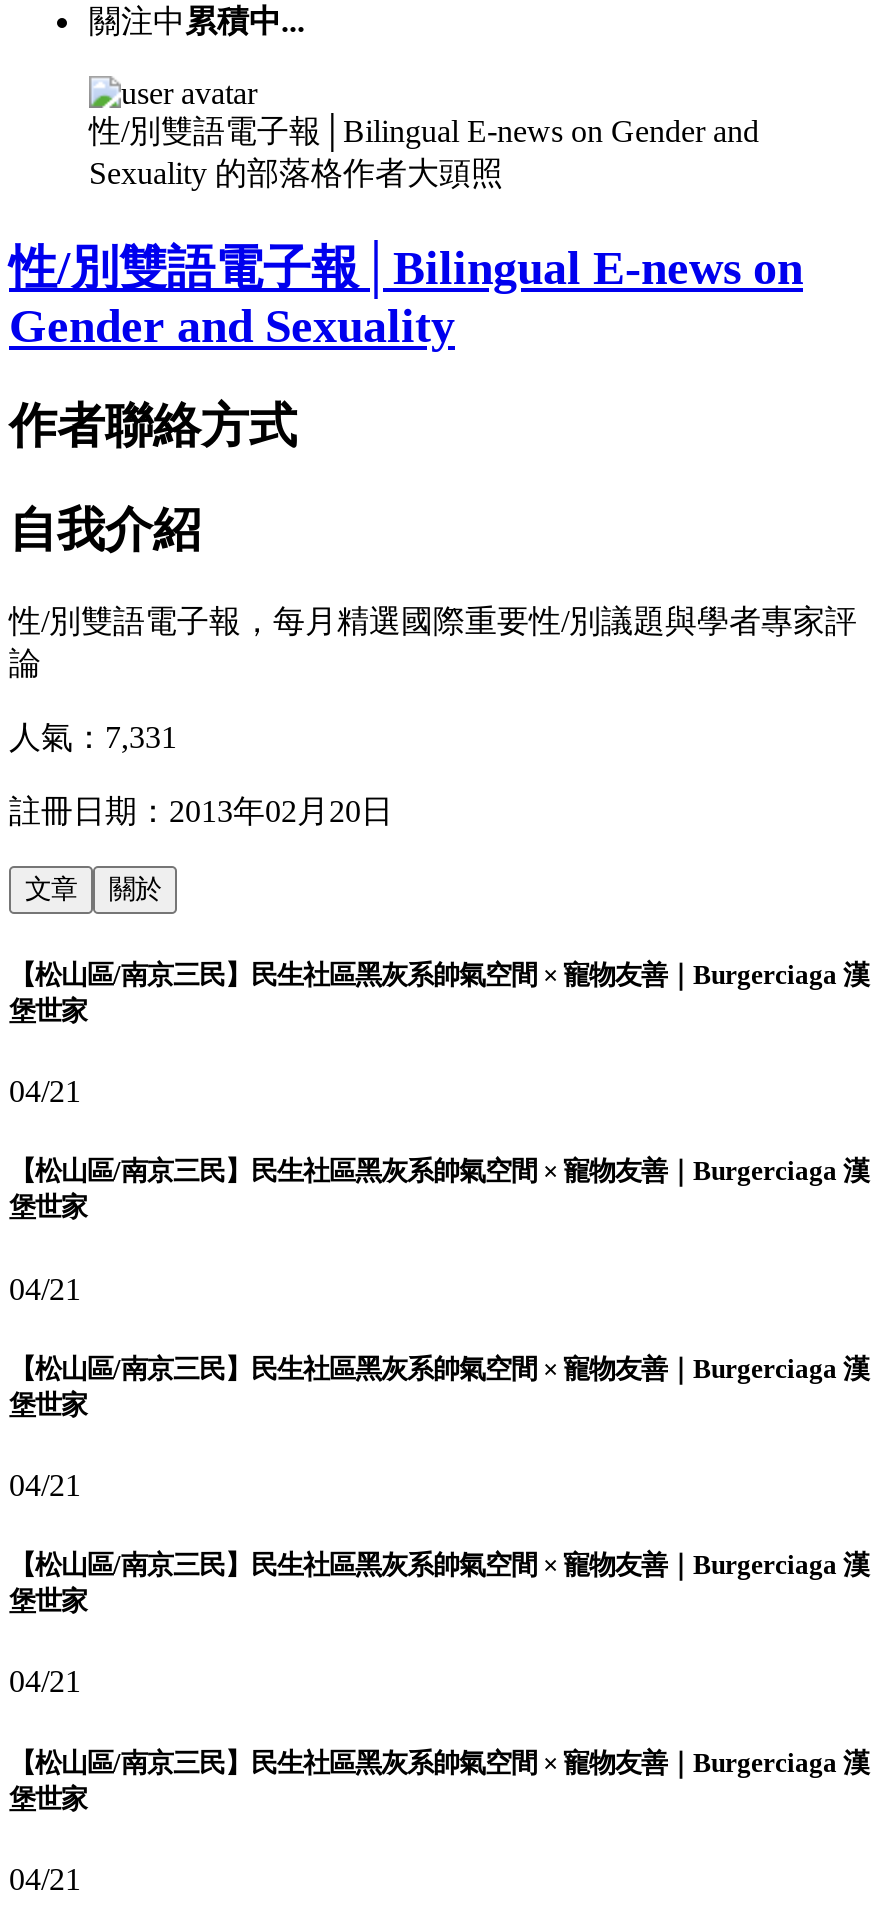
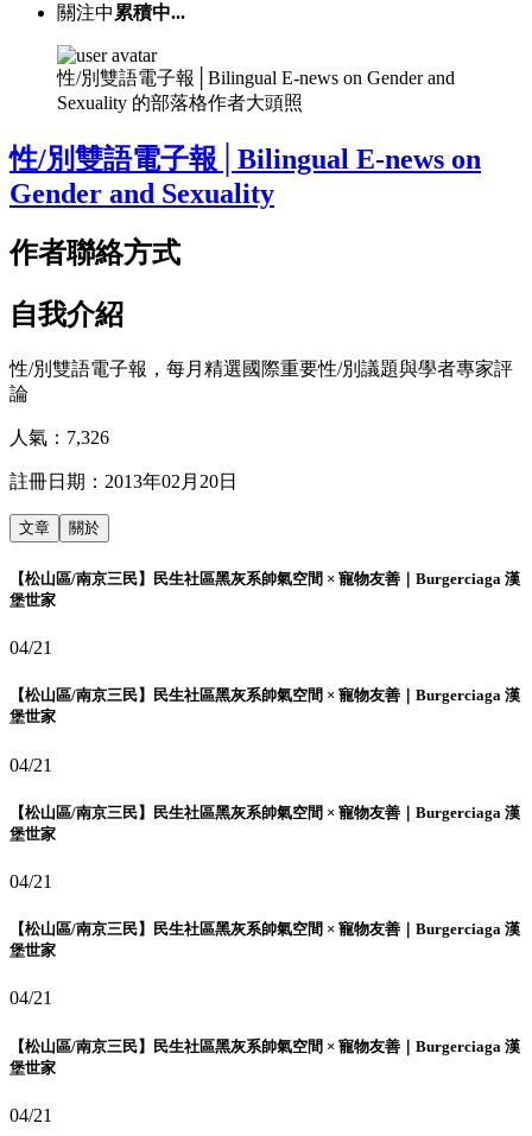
[9,720,177,754] 人氣：7,331 -> [9,427,109,448] 人氣：7,326

